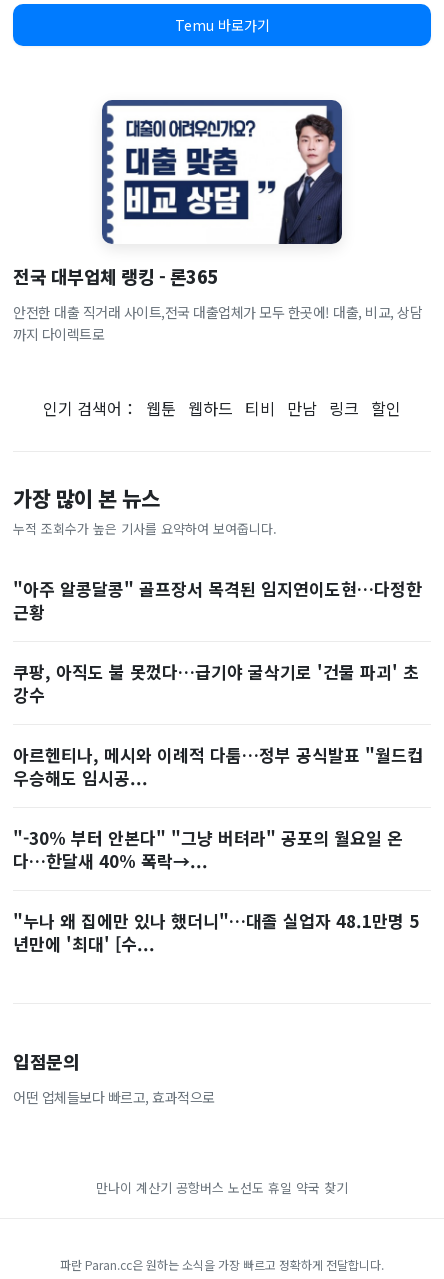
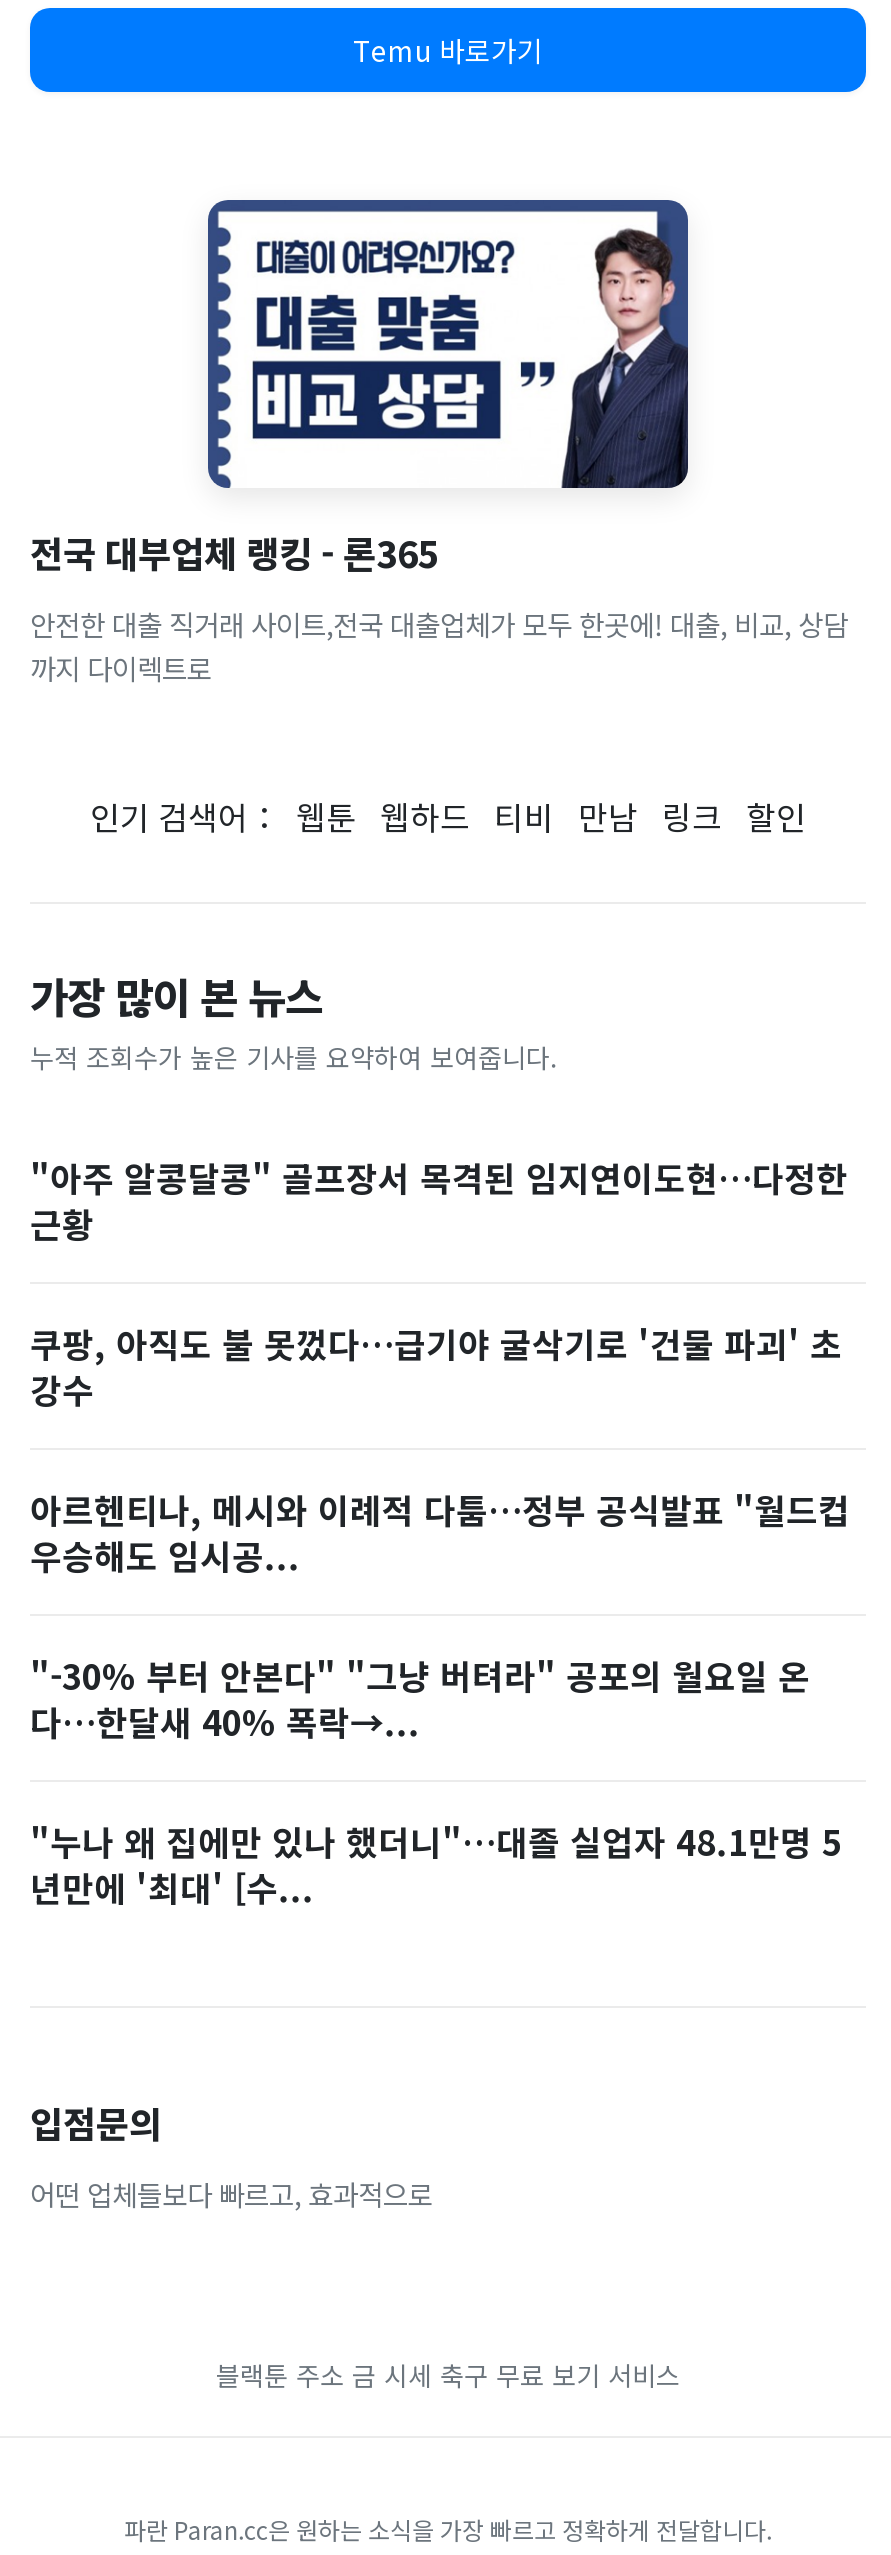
[96,1178,348,1197] 만나이 계산기 공항버스 노선도 휴일 약국 찾기 -> [216,2356,680,2394] 블랙툰 주소 금 시세 축구 무료 보기 서비스

